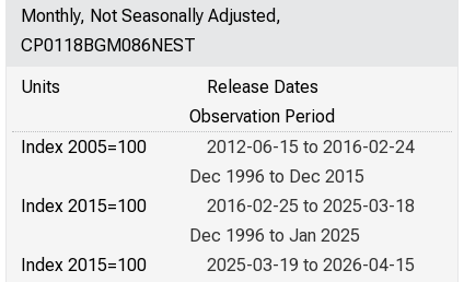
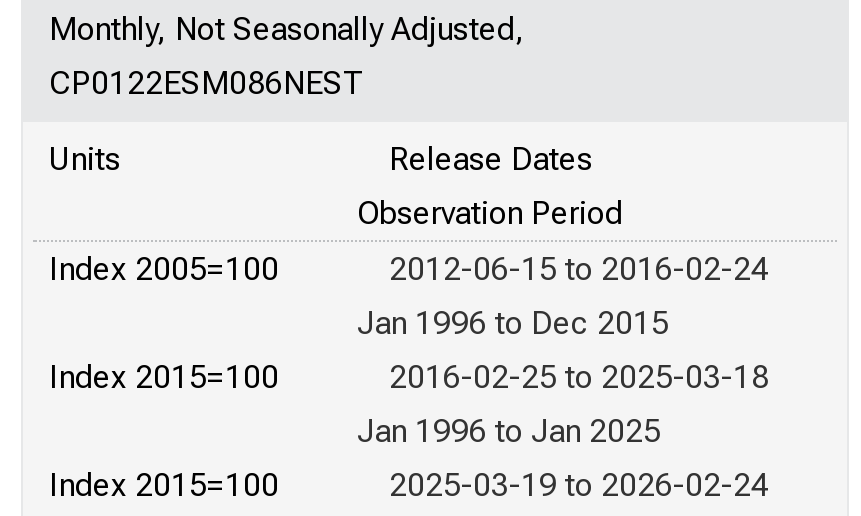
[21,35,196,56] CP0118BGM086NEST -> [49,64,365,102] CP0122ESM086NEST
[189,166,364,187] Dec 1996 to Dec 2015 -> [357,304,669,342] Jan 1996 to Dec 2015
[189,225,360,246] Dec 1996 to Jan 2025 -> [357,412,661,450] Jan 1996 to Jan 2025
[207,255,415,275] 2025-03-19 to 2026-04-15 -> [389,466,769,504] 2025-03-19 to 2026-02-24

